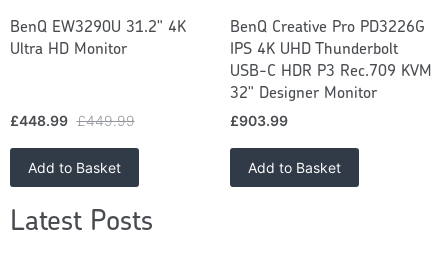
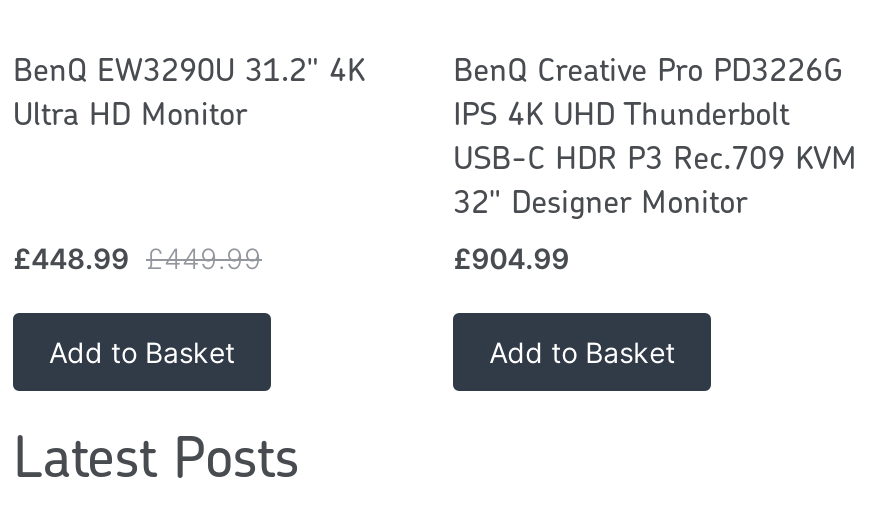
[230,112,288,129] £903.99 -> [453,241,569,275] £904.99

